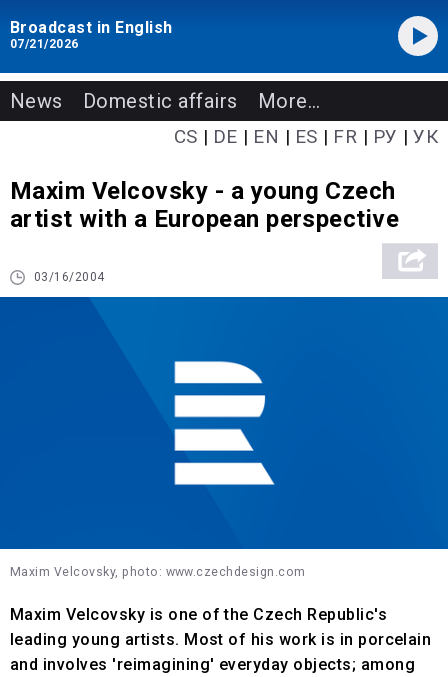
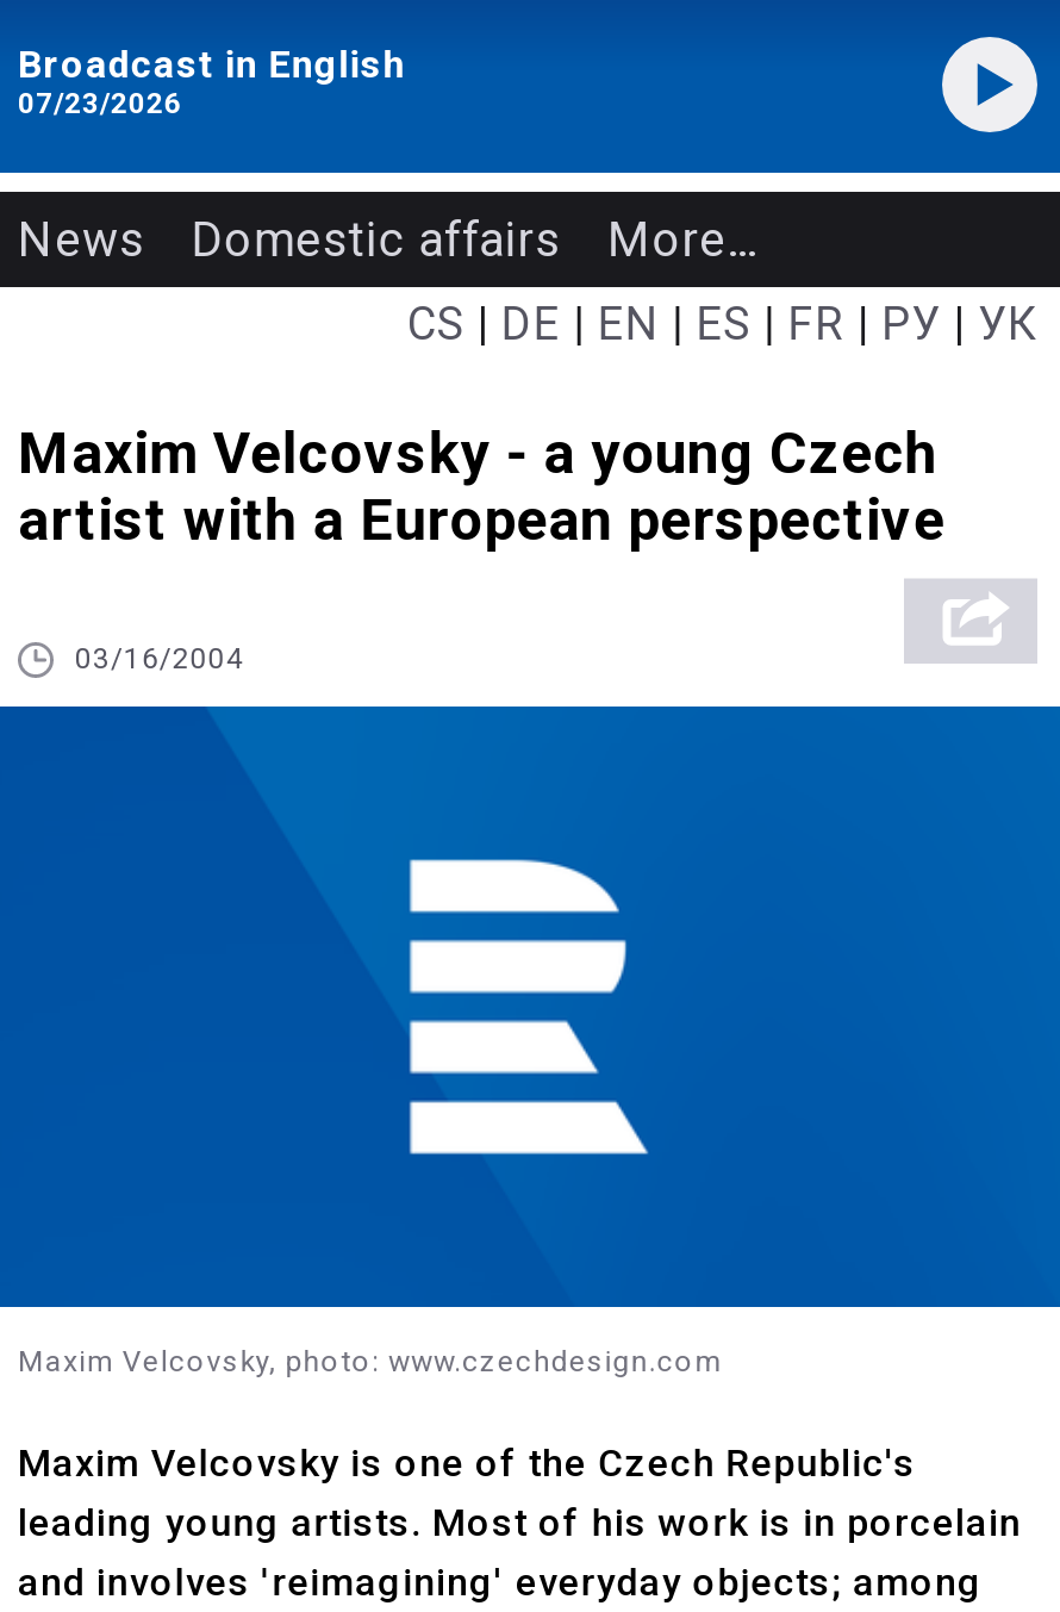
[10,36,79,50] 07/21/2026 -> [18,86,182,119] 07/23/2026

